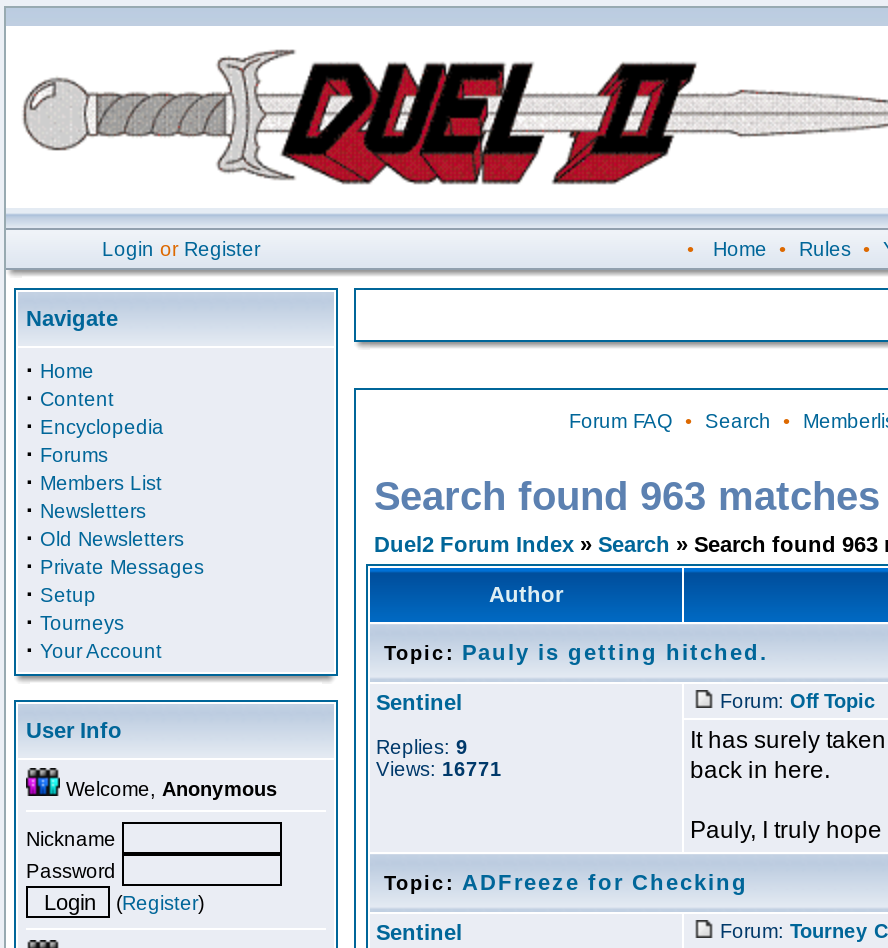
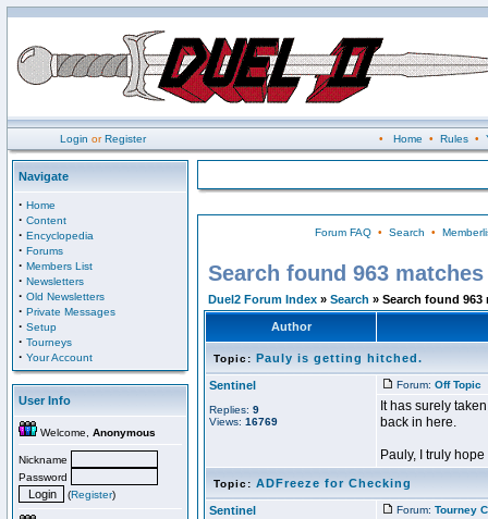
[376,758,502,780] Views: 16771 -> [209,416,278,428] Views: 16769

